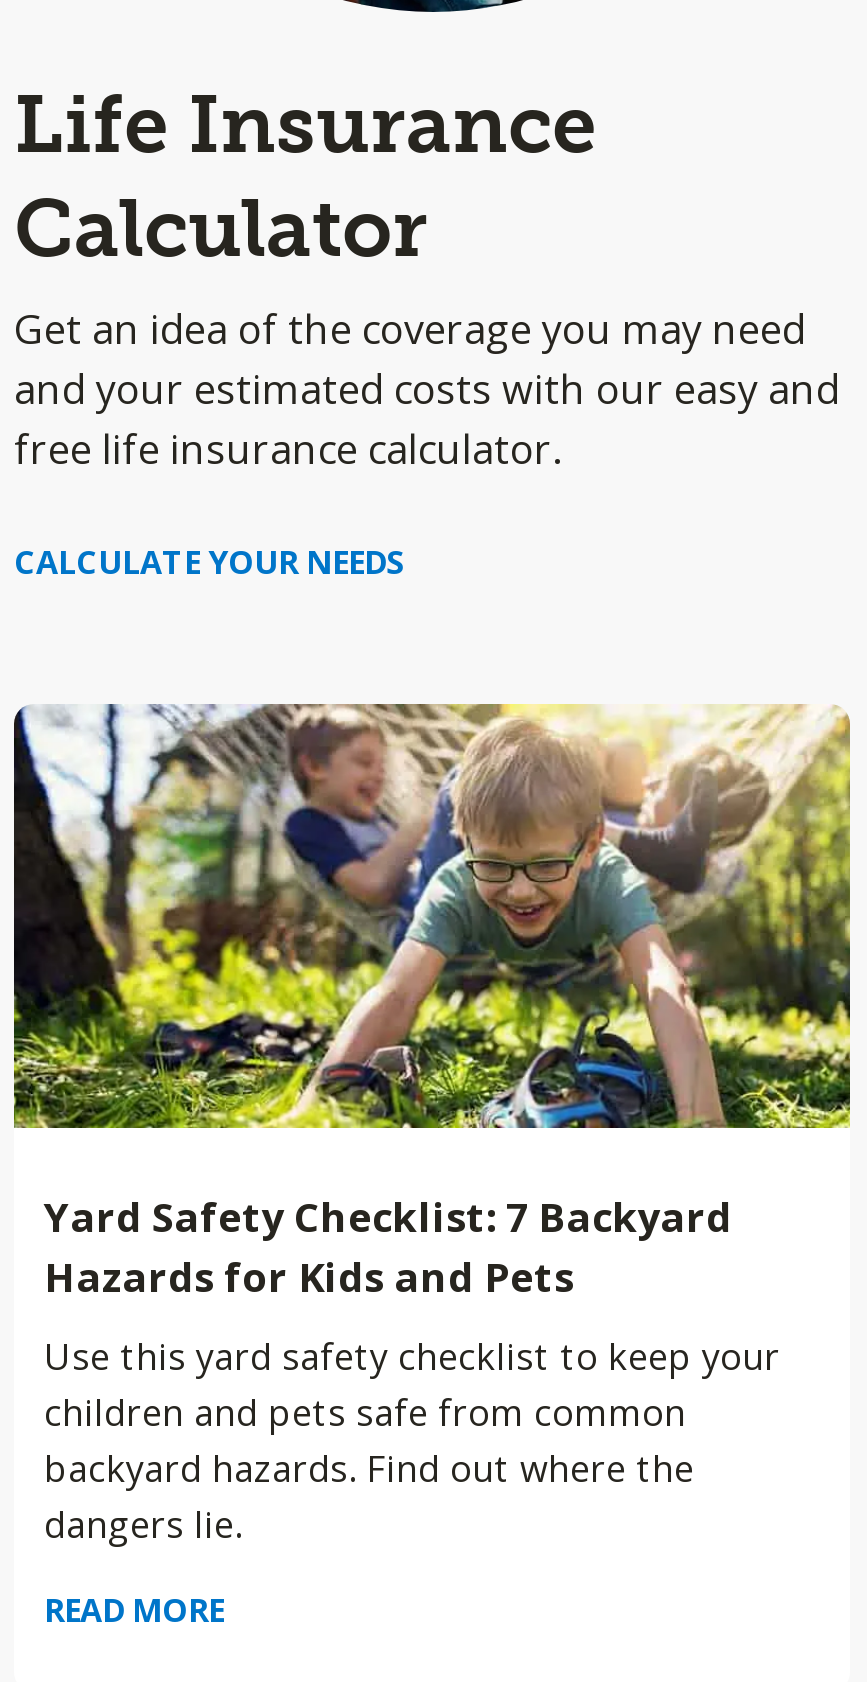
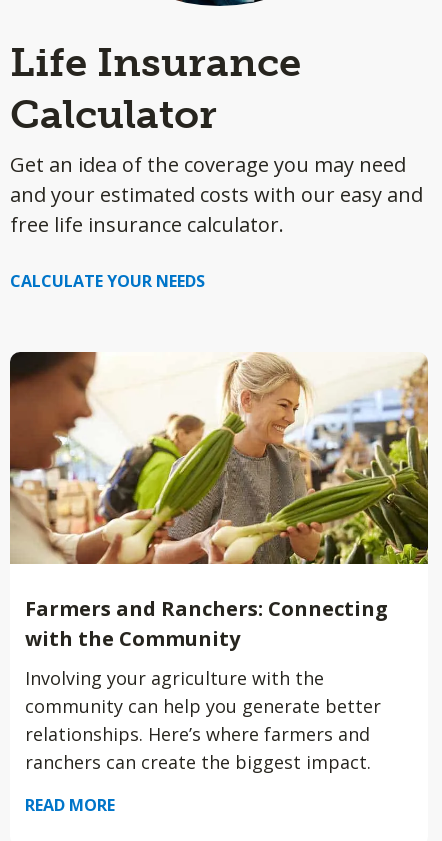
[12,702,852,1304] [image] | Yard Safety Checklist: 7 Backyard | Hazards for Kids and Pets -> [9,351,429,652] [image] | Farmers and Ranchers: Connecting | with the Community
[44,1332,780,1548] Use this yard safety checklist to keep your | children and pets safe from common | backyard hazards. Find out where the | dangers lie. -> [25,666,381,774] Involving your agriculture with the | community can help you generate better | relationships. Here’s where farmers and | ranchers can create the biggest impact.

